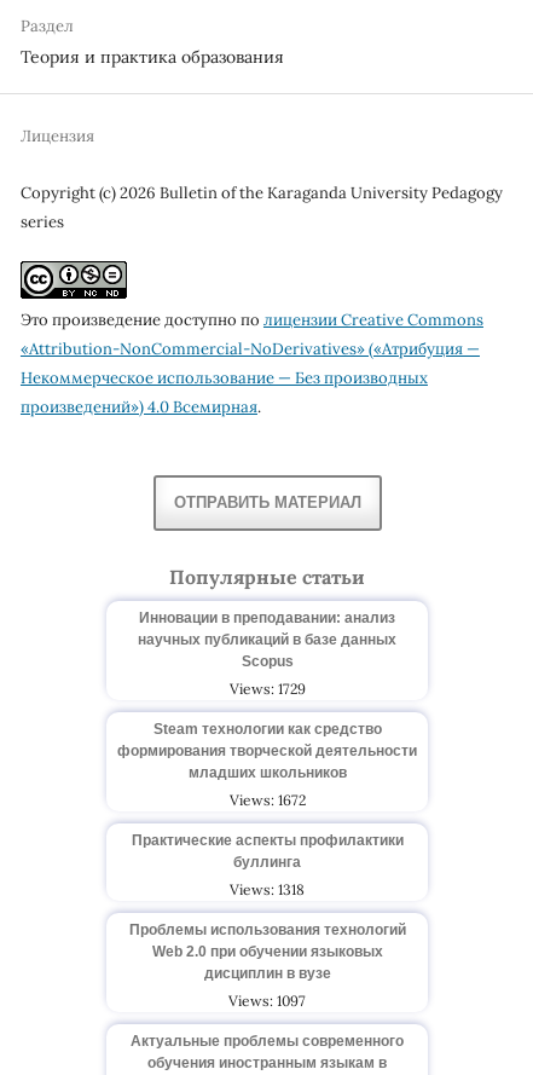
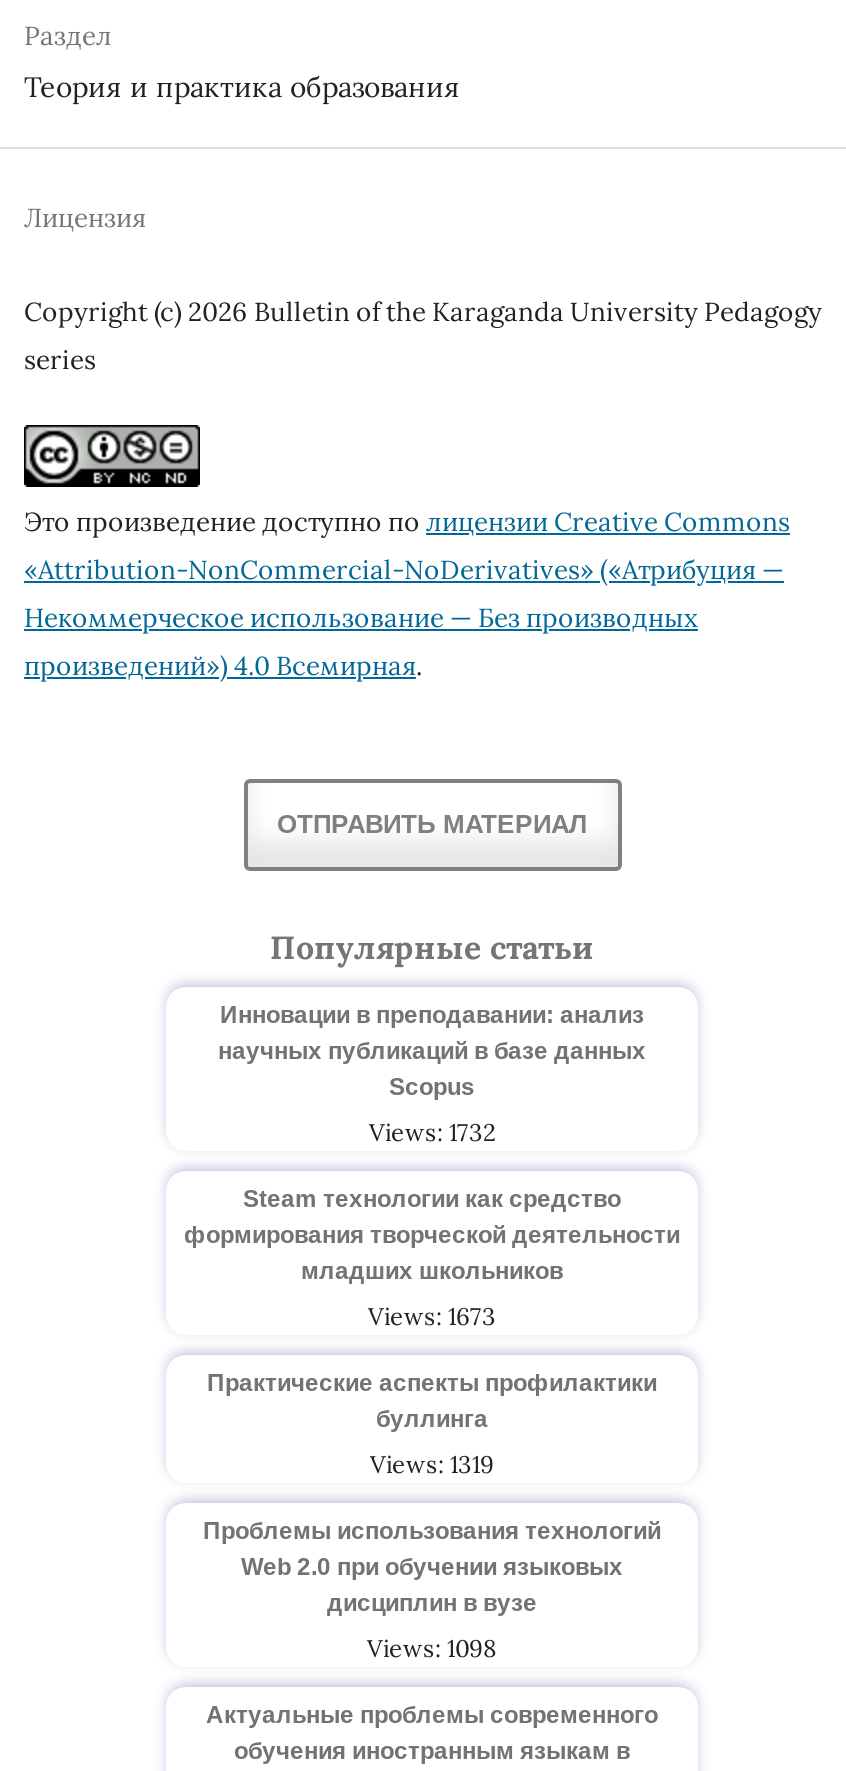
[229,680,305,698] Views: 1729 -> [369,1118,495,1148] Views: 1732
[229,791,305,809] Views: 1672 -> [368,1302,496,1332] Views: 1673
[230,881,305,899] Views: 1318 -> [370,1450,494,1480] Views: 1319
[228,992,306,1010] Views: 1097 -> [367,1634,497,1664] Views: 1098

